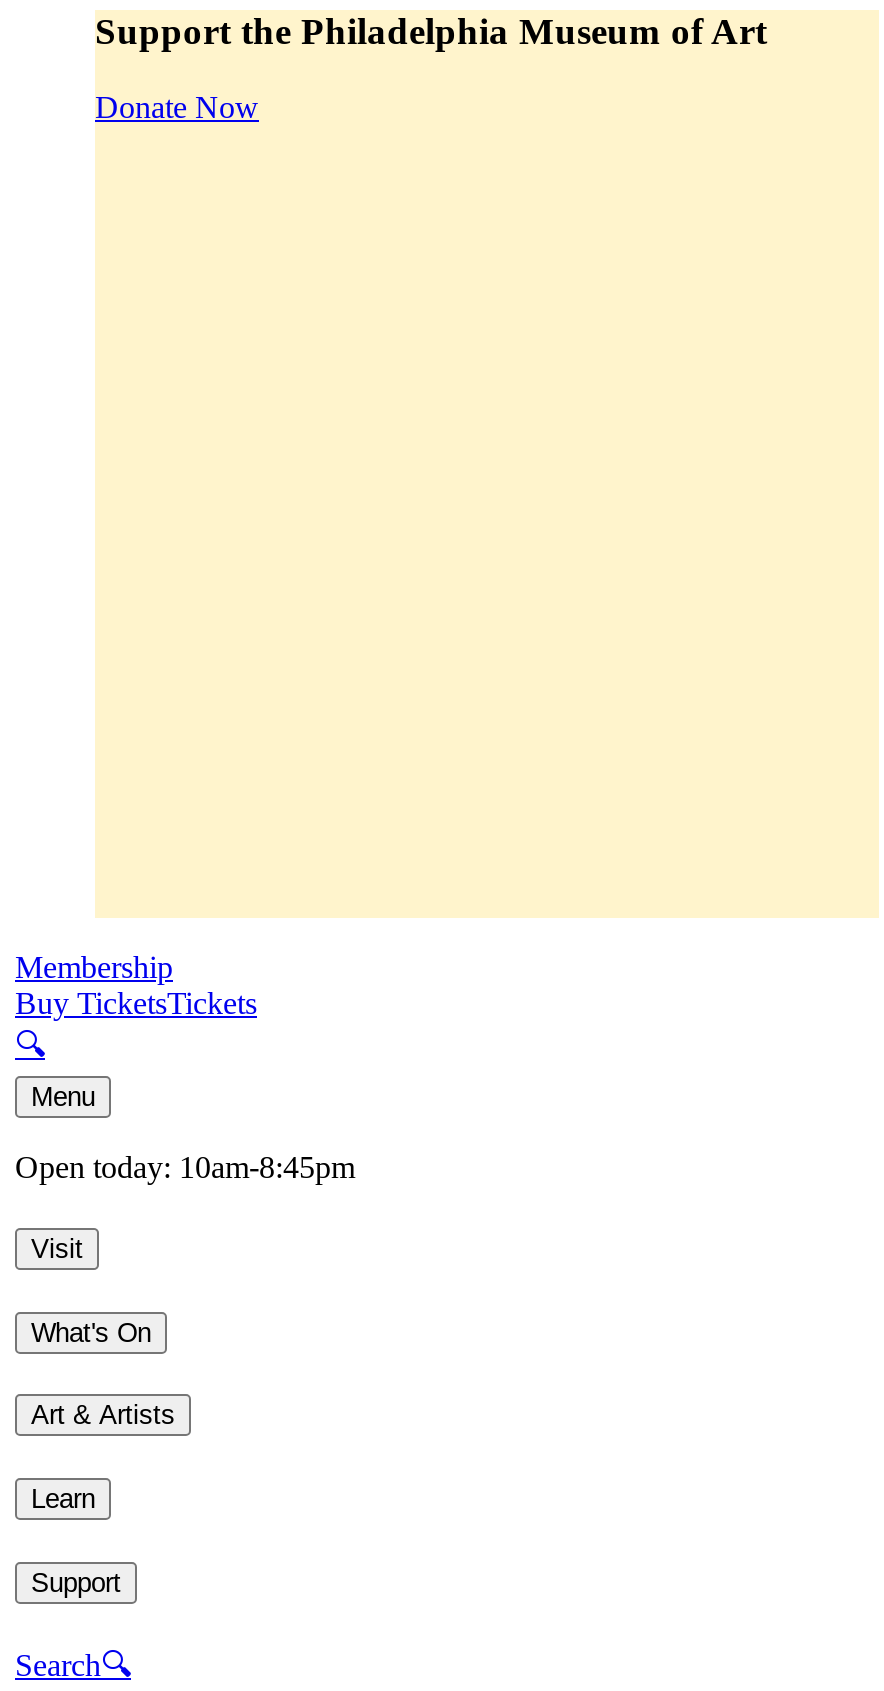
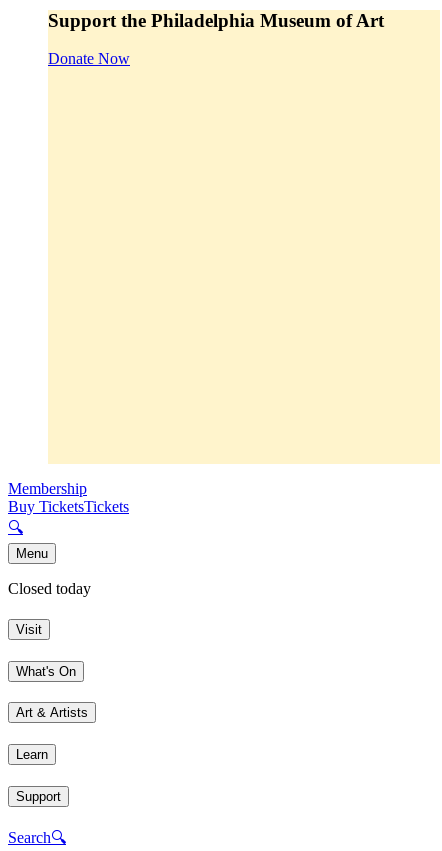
[15,1151,355,1185] Open today: 10am-8:45pm -> [8,580,91,597] Closed today

